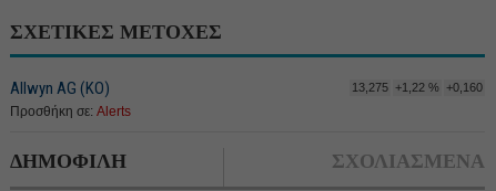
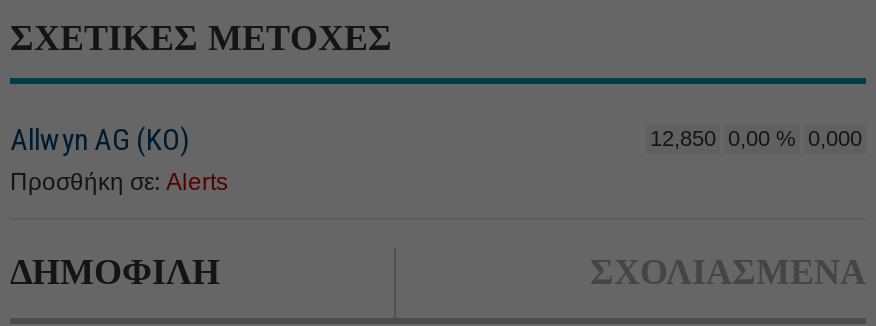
[352,81,483,94] 13,275 +1,22 % +0,160 -> [650,126,862,150] 12,850 0,00 % 0,000

